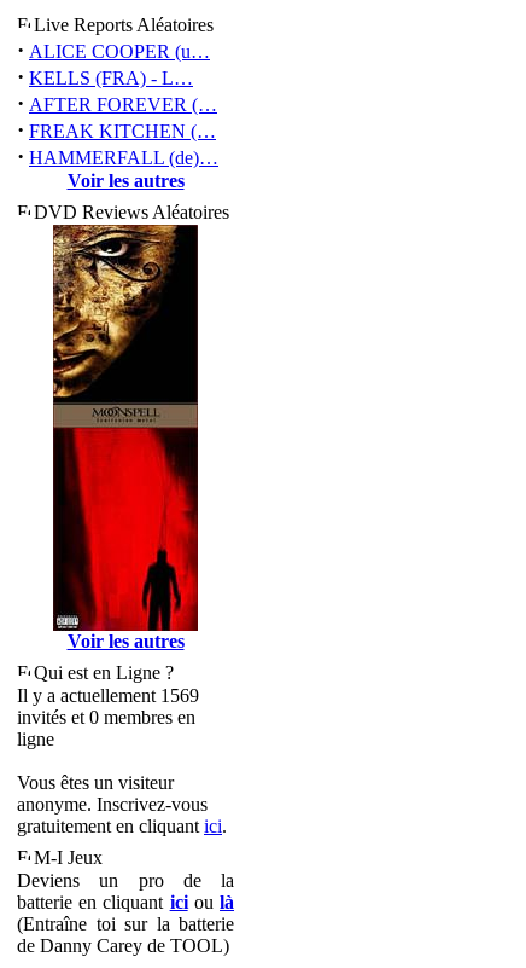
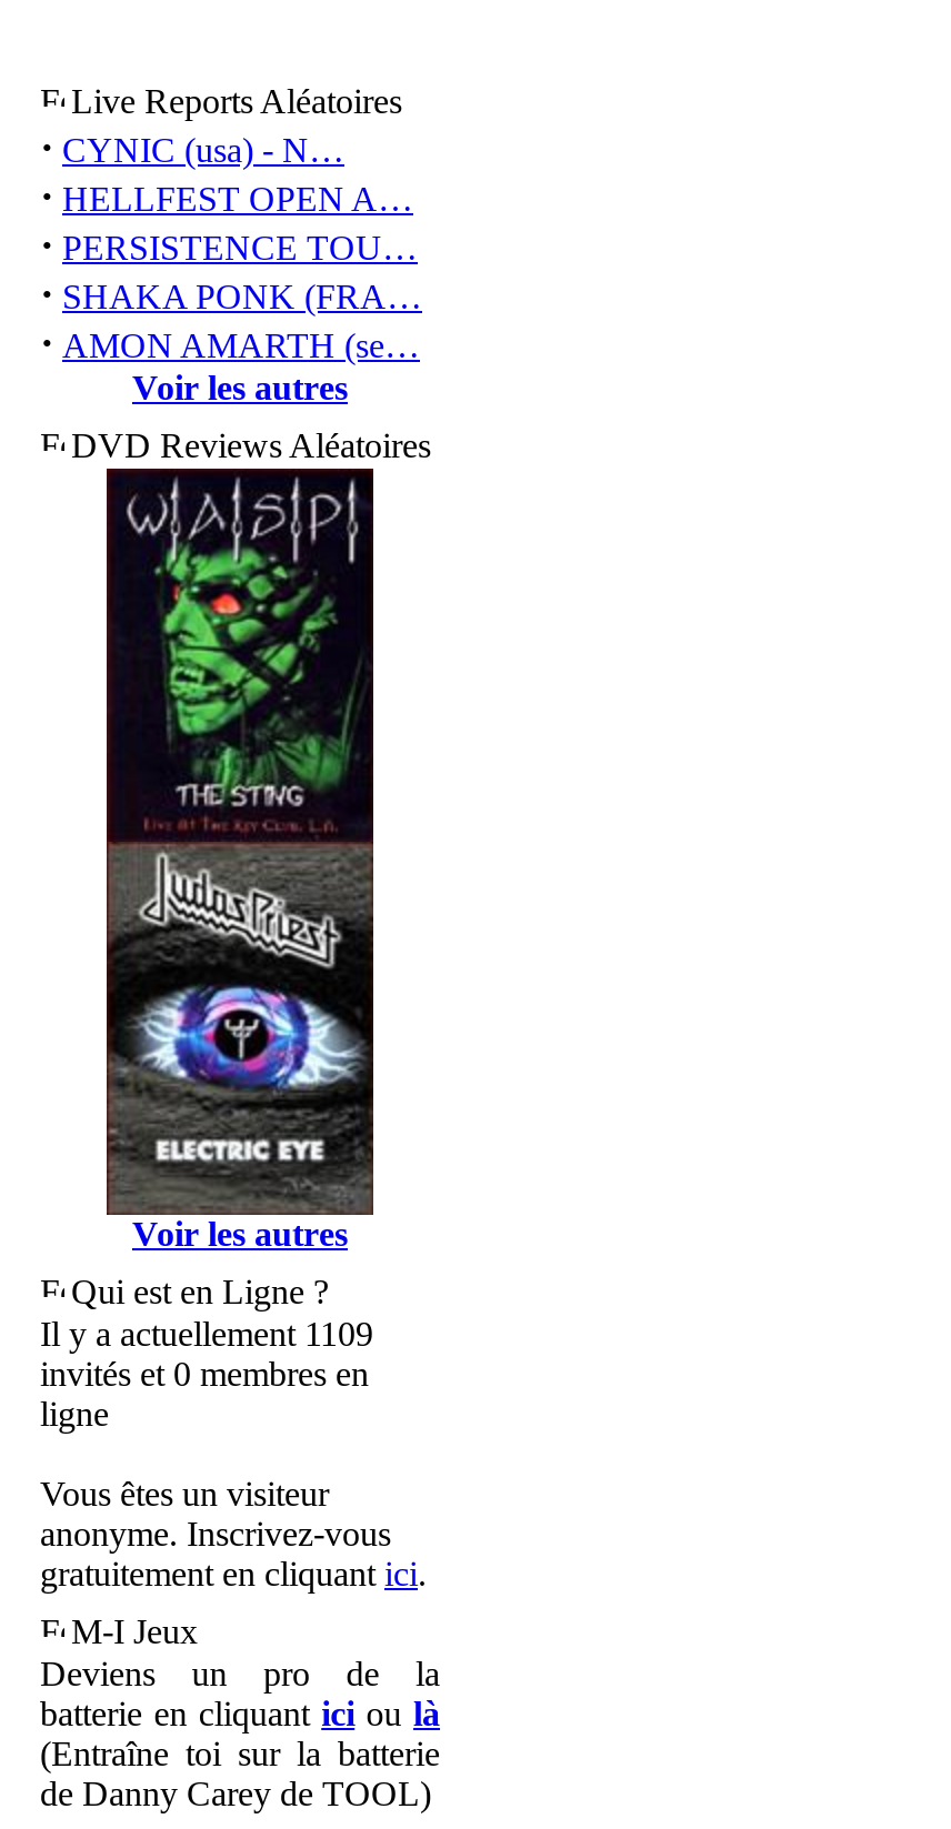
[17,37,218,169] · ALICE COOPER (u… | · KELLS (FRA) - L… | · AFTER FOREVER (… | · FREAK KITCHEN (… | · HAMMERFALL (de)… -> [40,124,422,366] · CYNIC (usa) - N… | · HELLFEST OPEN A… | · PERSISTENCE TOU… | · SHAKA PONK (FRA… | · AMON AMARTH (se…
[52,226,199,631] [image] -> [104,471,376,1215] [image]
[17,685,199,706] Il y a actuellement 1569 -> [40,1315,373,1353] Il y a actuellement 1109

